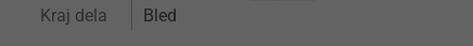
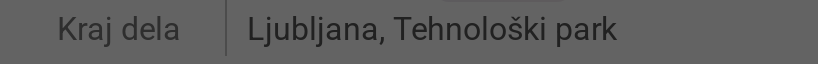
[143,5,177,25] Bled -> [247,9,617,47] Ljubljana, Tehnološki park

